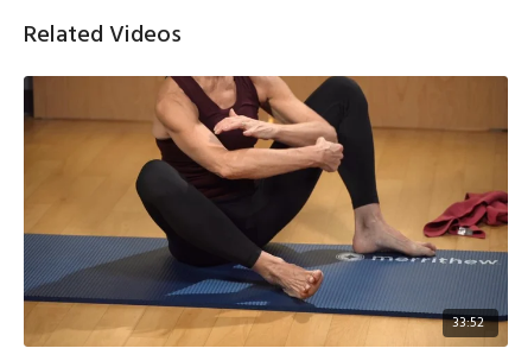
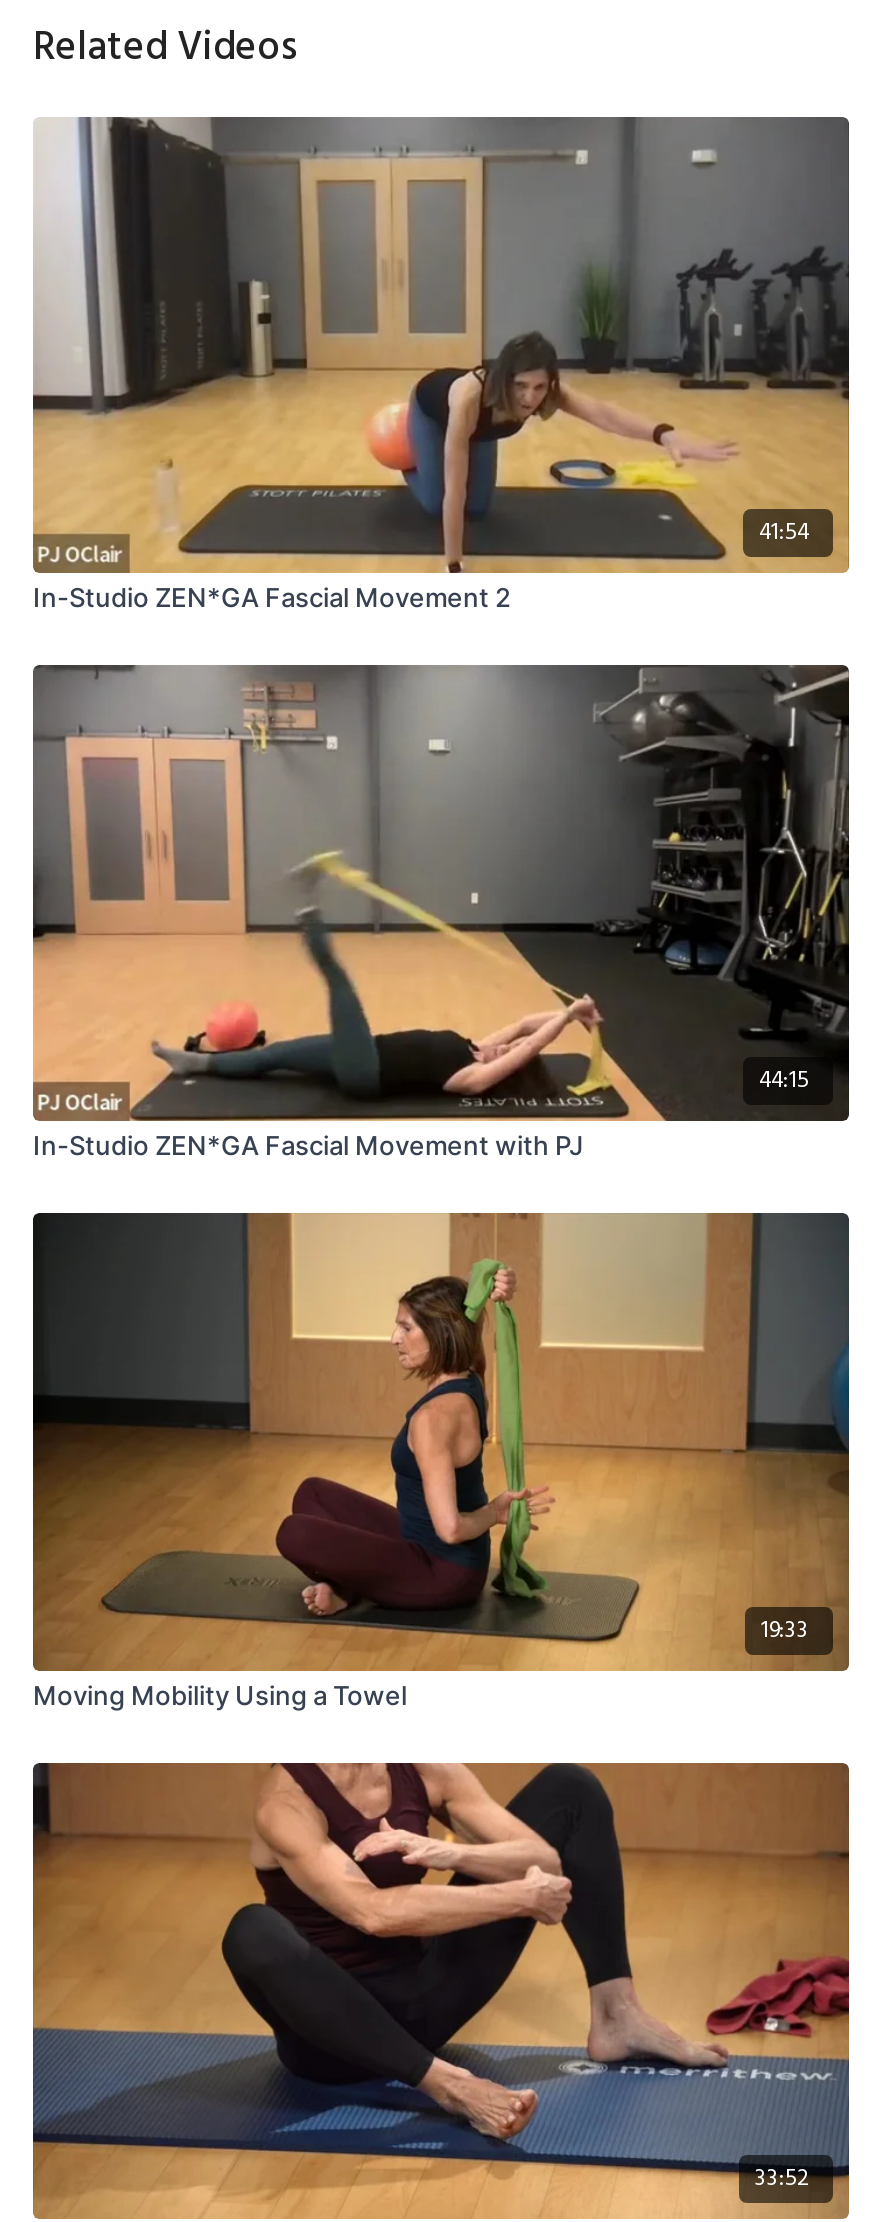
none -> [31,117,851,613] [image] | 41:54 | In-Studio ZEN*GA Fascial Movement 2
none -> [31,663,851,1162] [image] | 44:15 | In-Studio ZEN*GA Fascial Movement with PJ
none -> [31,1211,851,1711] [image] | 19:33 | Moving Mobility Using a Towel

